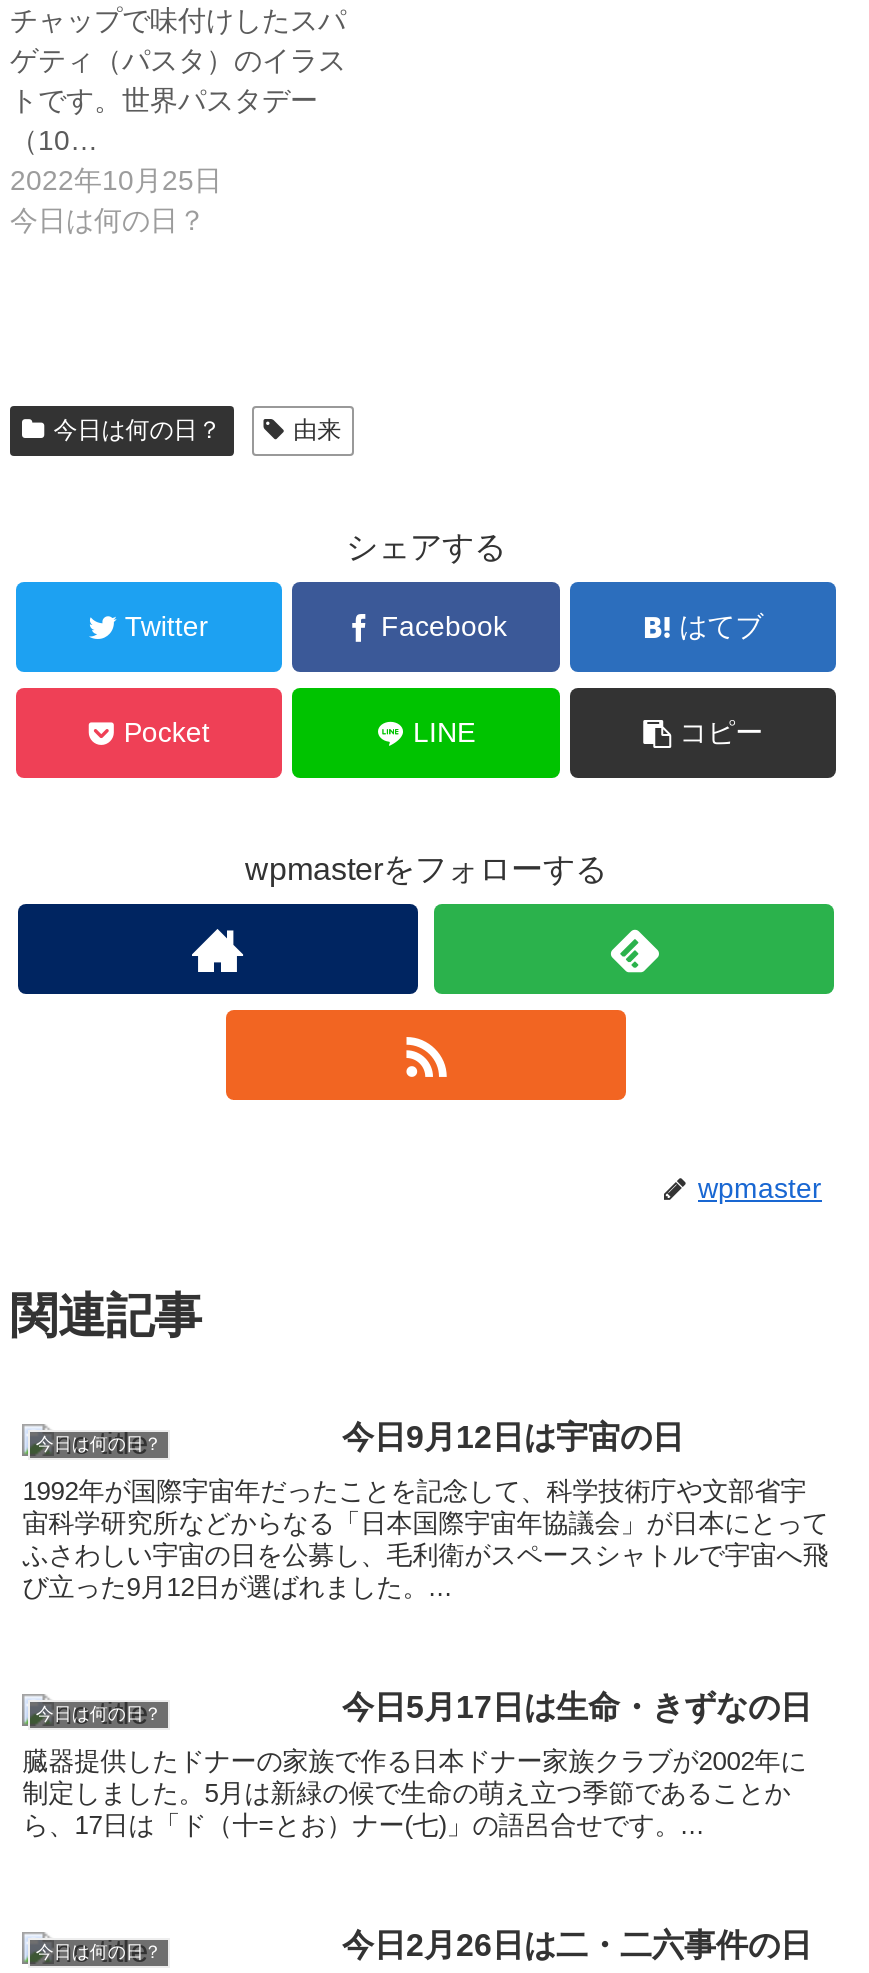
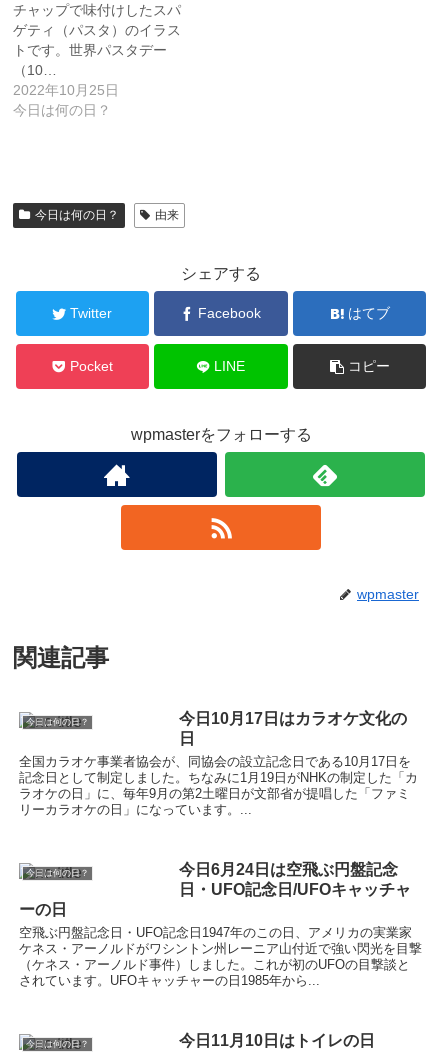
[22,1420,828,1602] 今日9月12日は宇宙の日 | 1992年が国際宇宙年だったことを記念して、科学技術庁や文部省宇 | 宙科学研究所などからなる「日本国際宇宙年協議会」が日本にとって | ふさわしい宇宙の日を公募し、毛利衛がスペースシャトルで宇宙へ飛 | び立った9月12日が選ばれました。... -> [19,710,418,817] 今日10月17日はカラオケ文化の | 日 | 全国カラオケ事業者協会が、同協会の設立記念日である10月17日を | 記念日として制定しました。ちなみに1月19日がNHKの制定した「カ | ラオケの日」に、毎年9月の第2土曜日が文部省が提唱した「ファミ | リーカラオケの日」になっています。...
[22,1690,812,1840] 今日5月17日は生命・きずなの日 | 臓器提供したドナーの家族で作る日本ドナー家族クラブが2002年に | 制定しました。5月は新緑の候で生命の萌え立つ季節であることか | ら、17日は「ド（十=とお）ナー(七)」の語呂合せです。... -> [19,861,422,988] 今日6月24日は空飛ぶ円盤記念 | 日・UFO記念日/UFOキャッチャ | ーの日 | 空飛ぶ円盤記念日・UFO記念日1947年のこの日、アメリカの実業家 | ケネス・アーノルドがワシントン州レーニア山付近で強い閃光を目撃 | （ケネス・アーノルド事件）しました。これが初のUFOの目撃談と | されています。UFOキャッチャーの日1985年から...
[342,1929,812,1963] 今日2月26日は二・二六事件の日 -> [179,1032,375,1049] 今日11月10日はトイレの日

